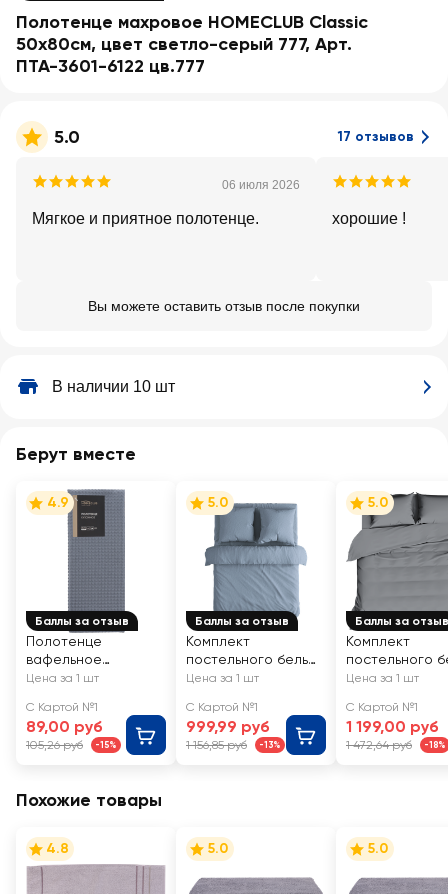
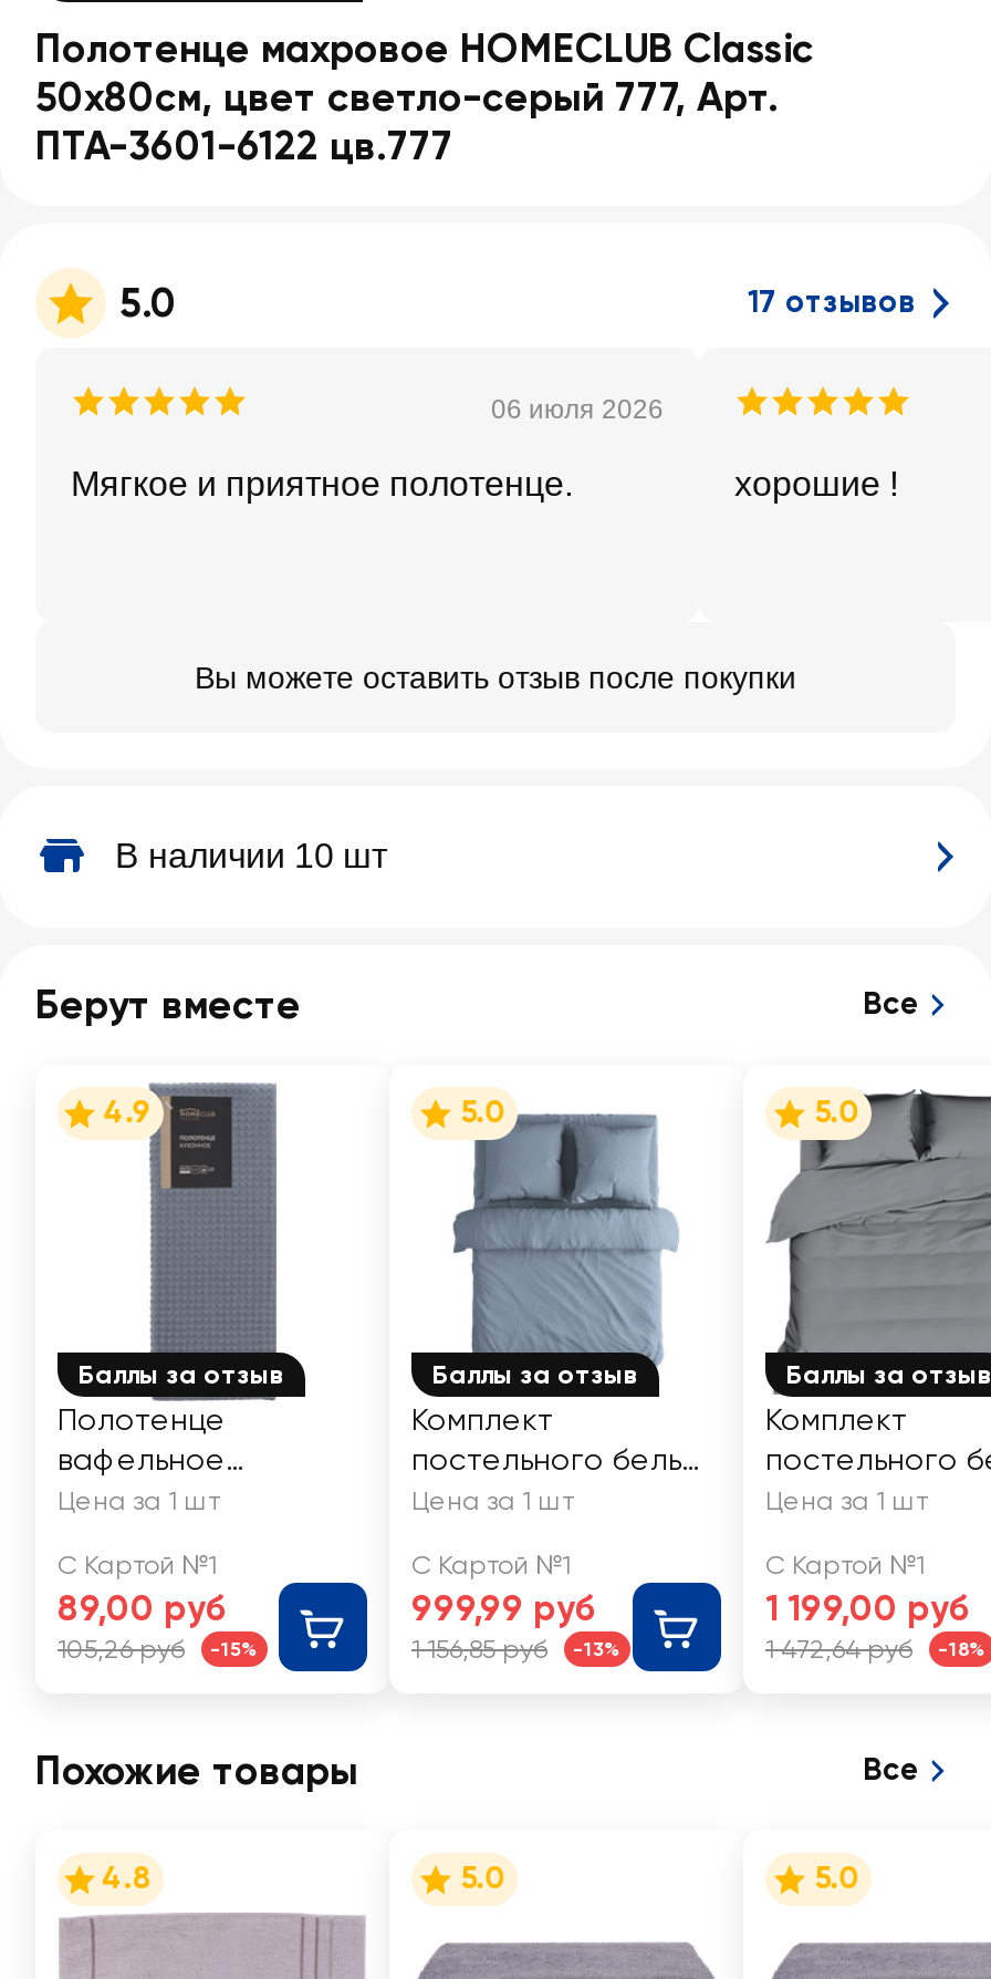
none -> [863,985,920,1023] Все
none -> [863,1751,920,1789] Все

